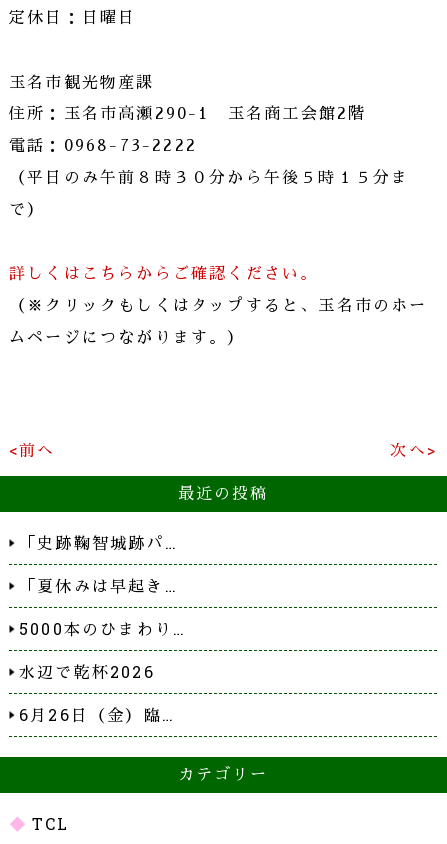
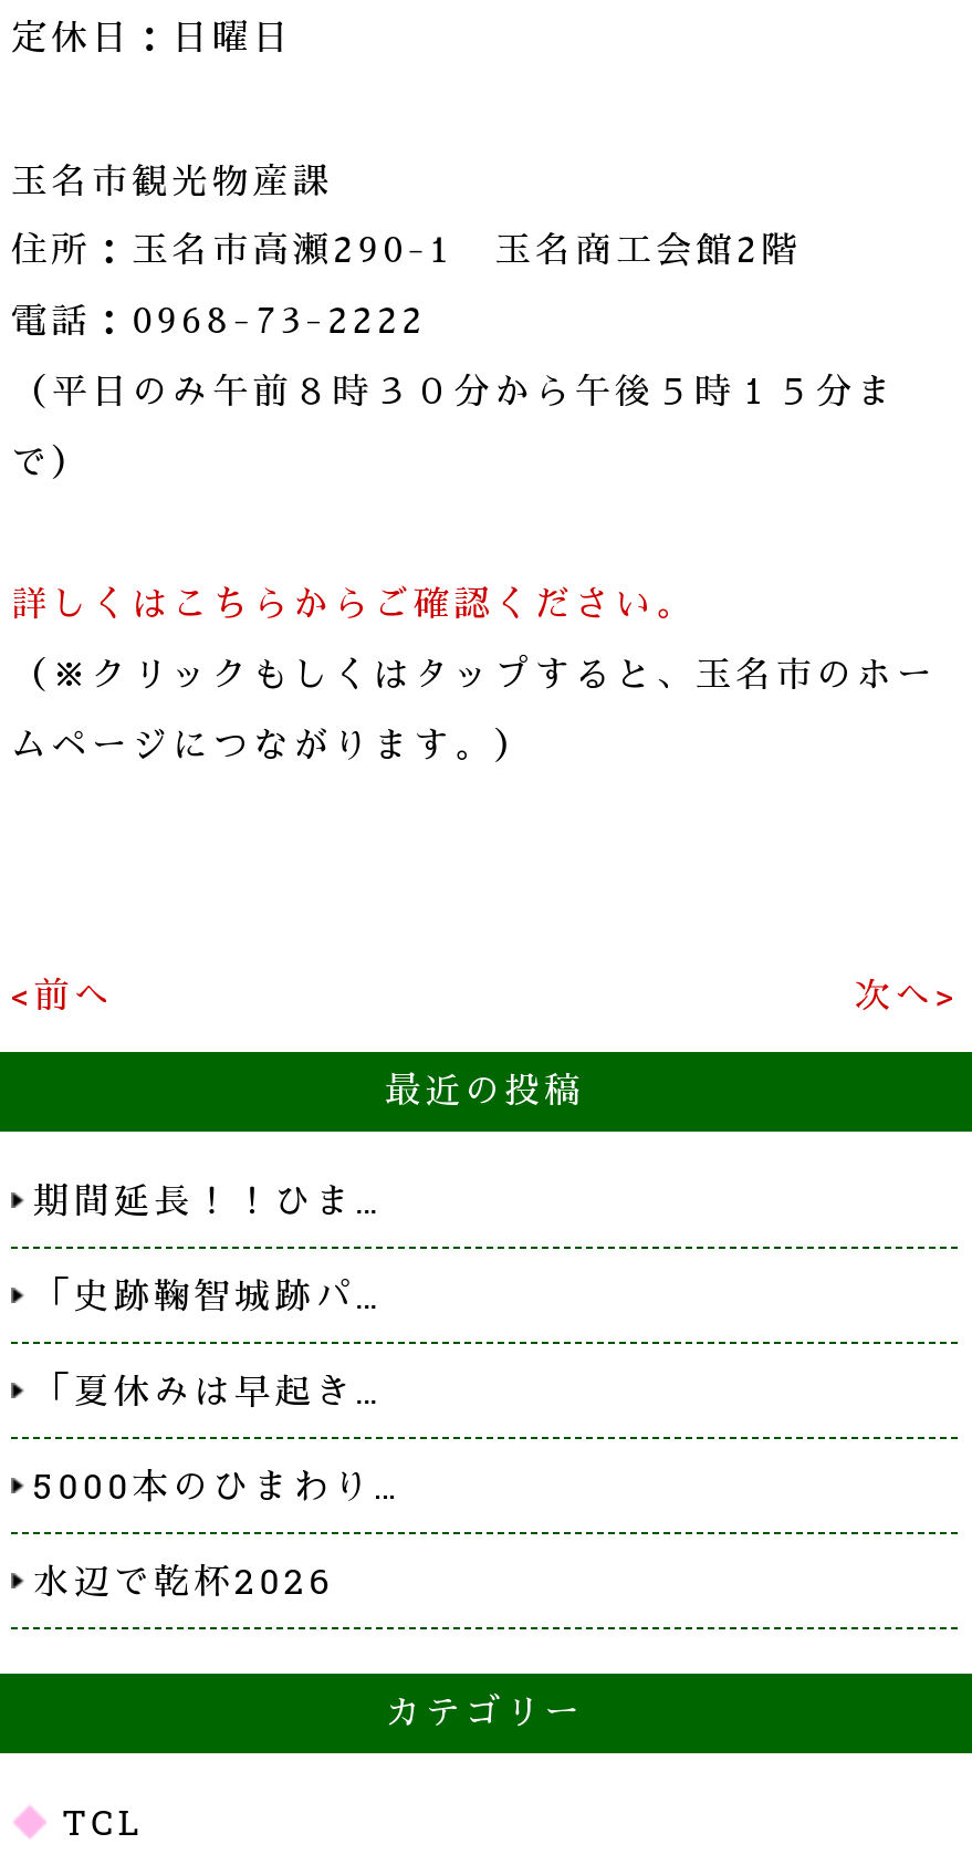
none -> [33,1176,384,1223] 期間延長！！ひま…
moved [19,532,186,682] -> [33,1271,403,1603]: 「史跡鞠智城跡パ… | 「夏休みは早起き… | 5000本のひまわり… | 水辺で乾杯2026
[19,704,175,725] 6月26日（金）臨… -> none

